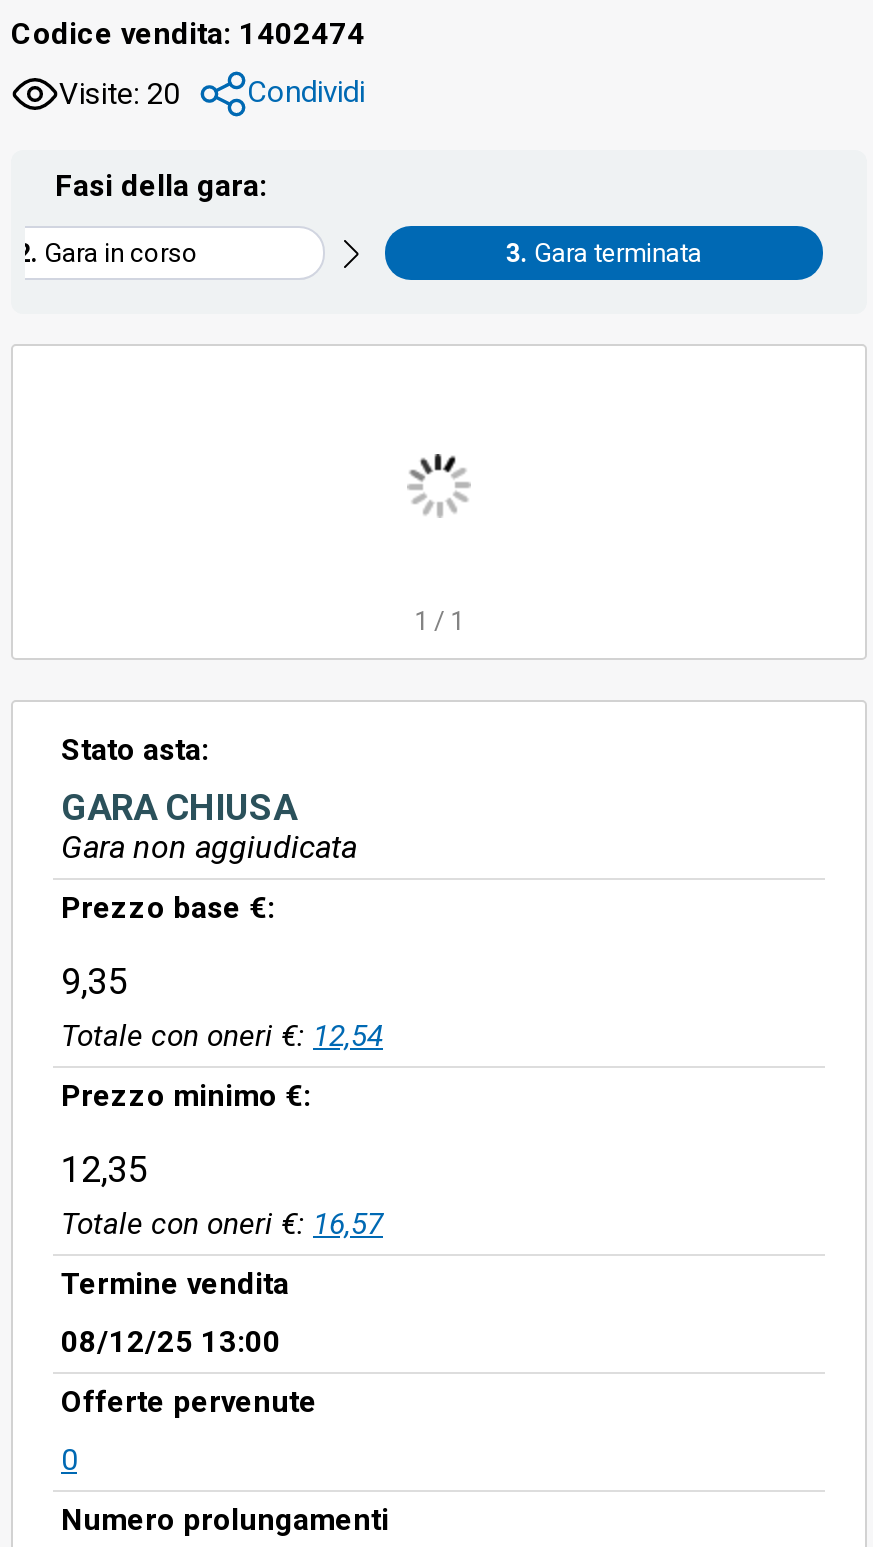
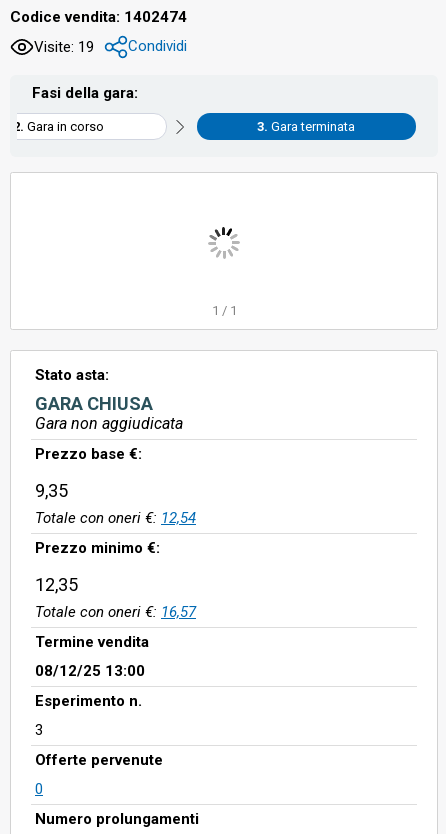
[59,74,365,111] Visite: 20 Condividi -> [34,37,187,55] Visite: 19 Condividi
none -> [35,692,142,739] Esperimento n. | 3

